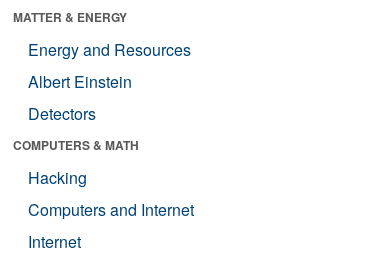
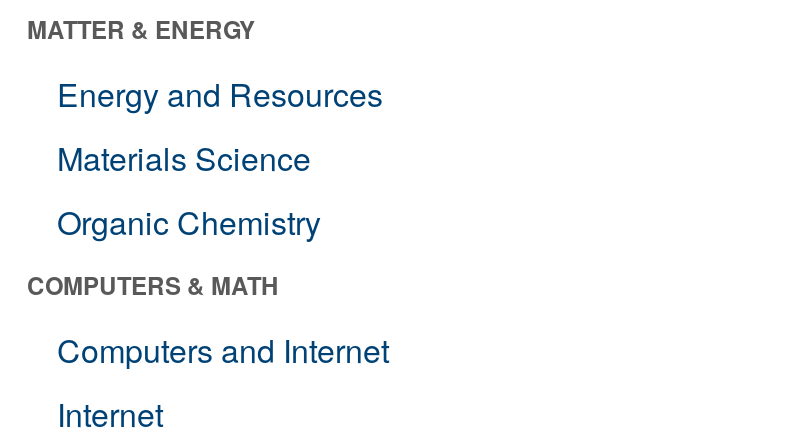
[28,70,132,125] Albert Einstein | Detectors -> [57,135,321,245] Materials Science | Organic Chemistry
[28,166,87,189] Hacking -> none

